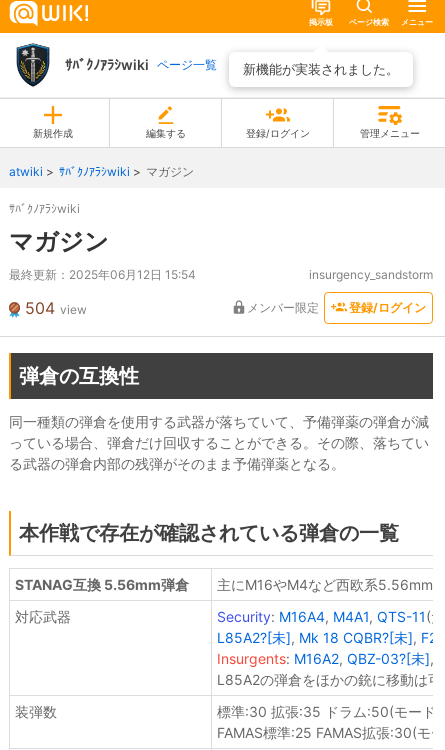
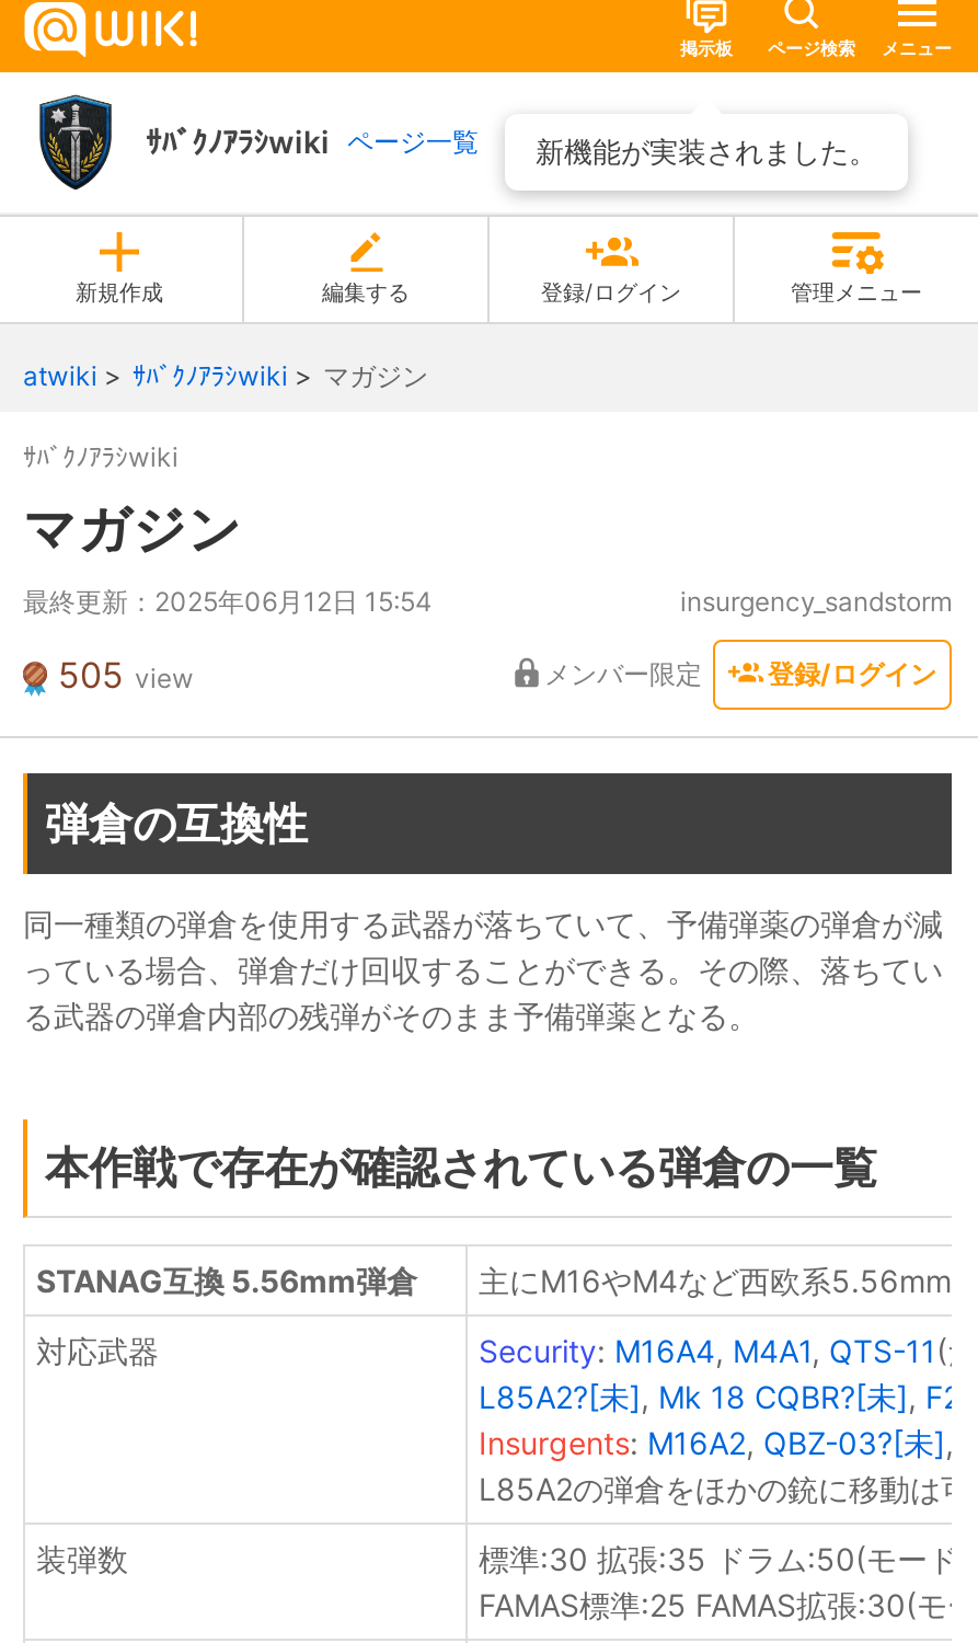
[25,298,87,318] 504 view -> [58,653,194,697] 505 view

